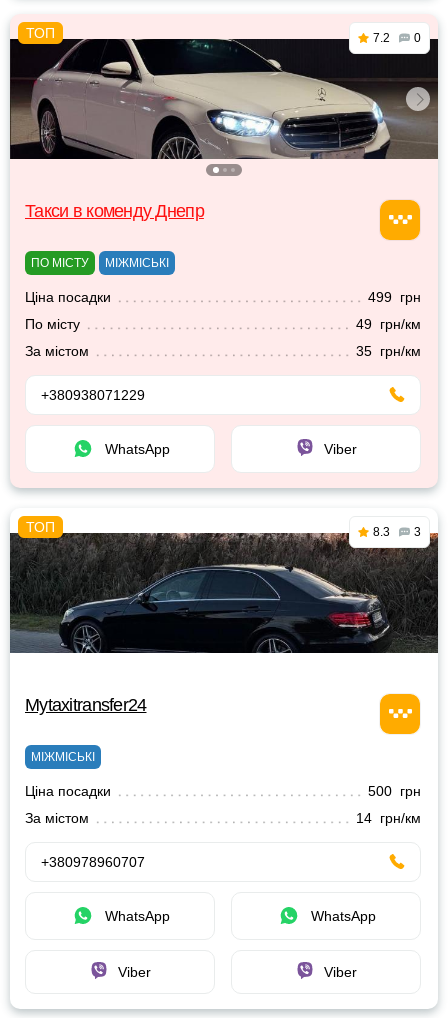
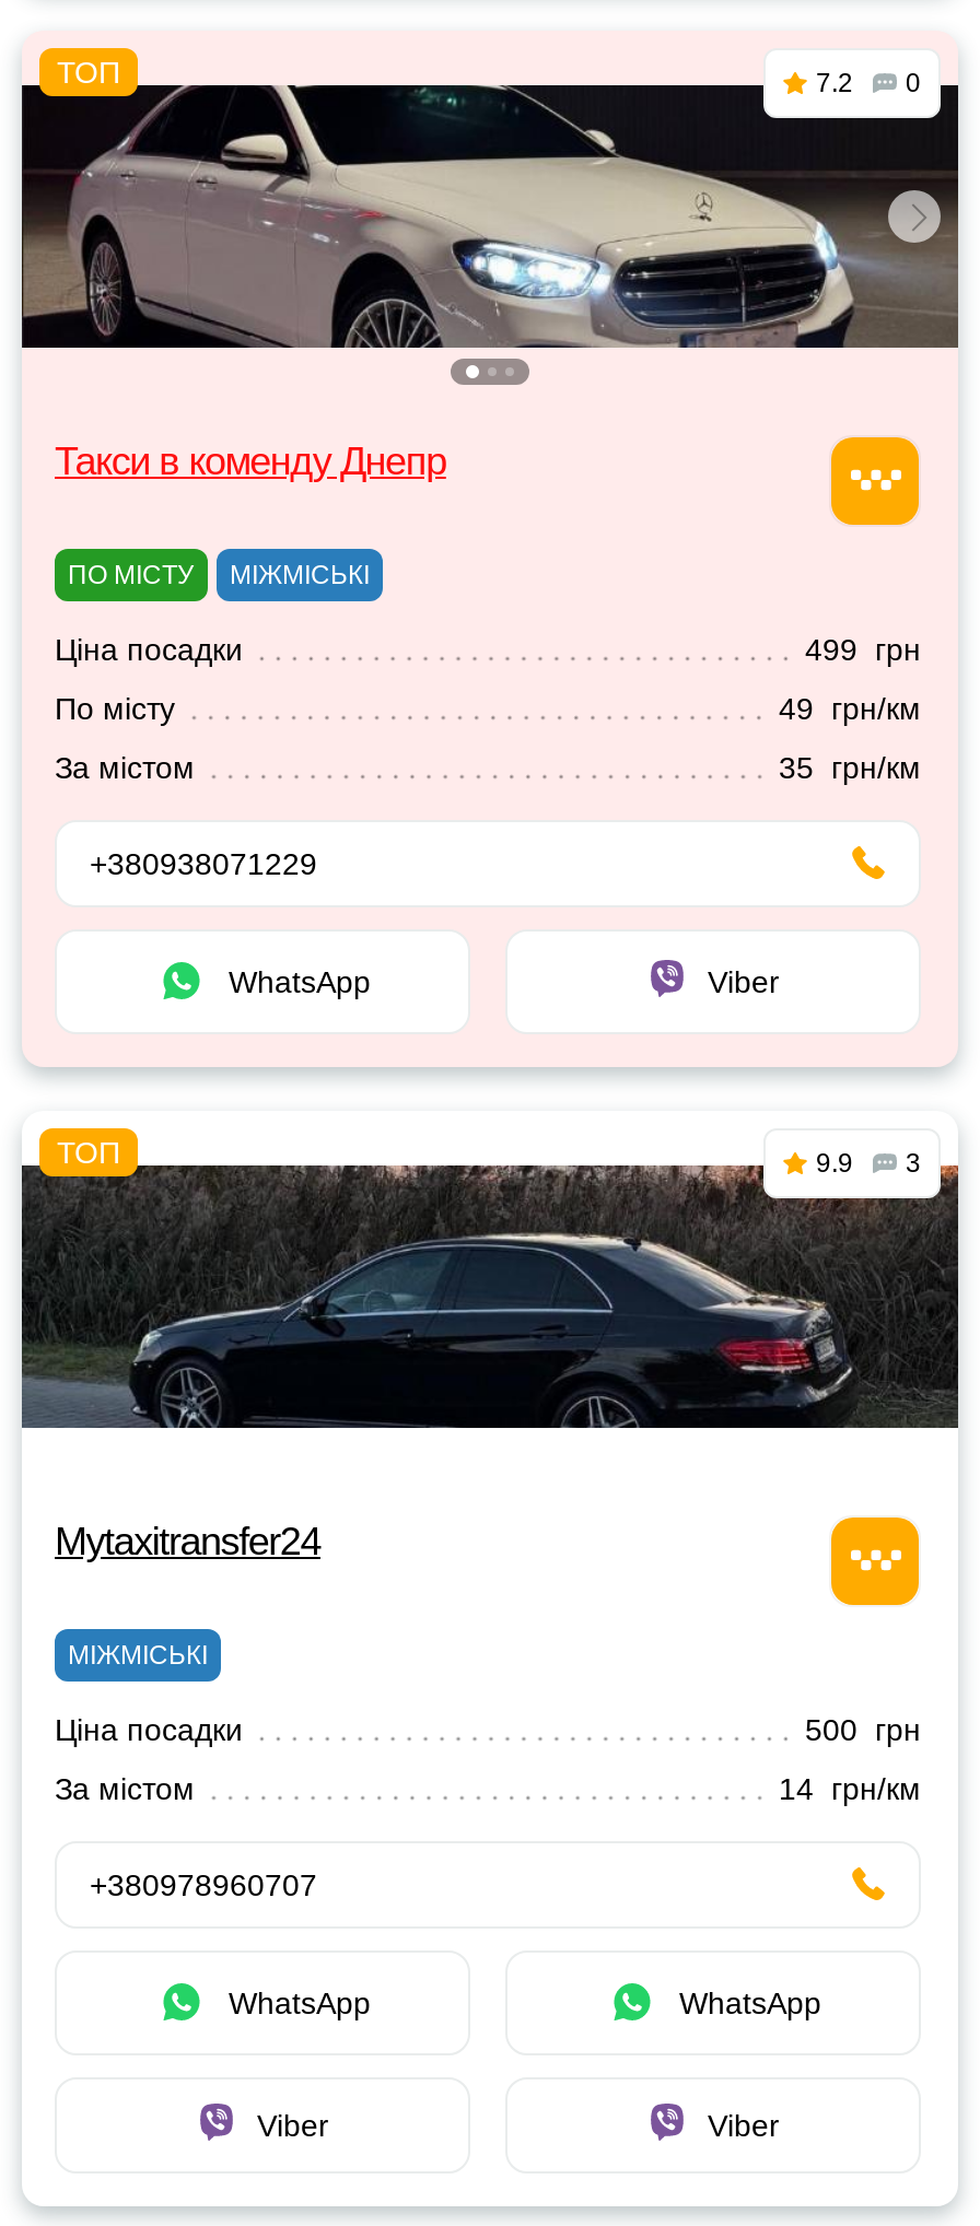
[373,525,421,539] 8.3 3 -> [816,1148,921,1179] 9.9 3

